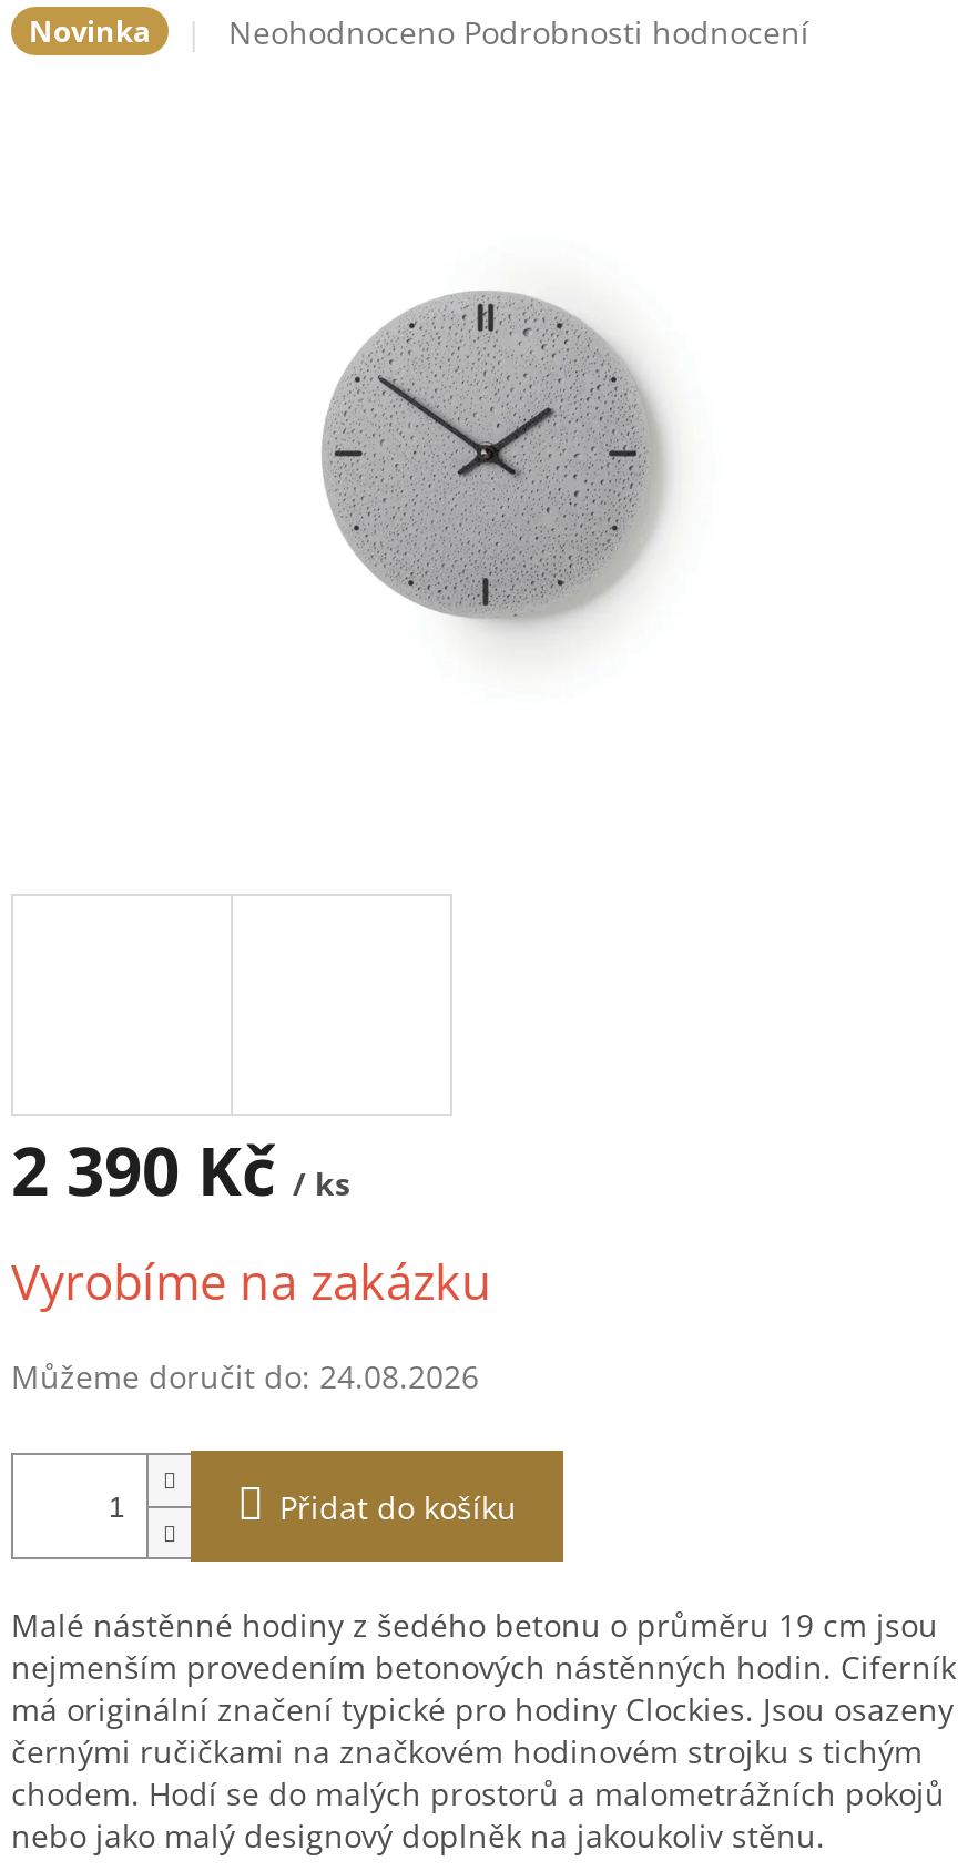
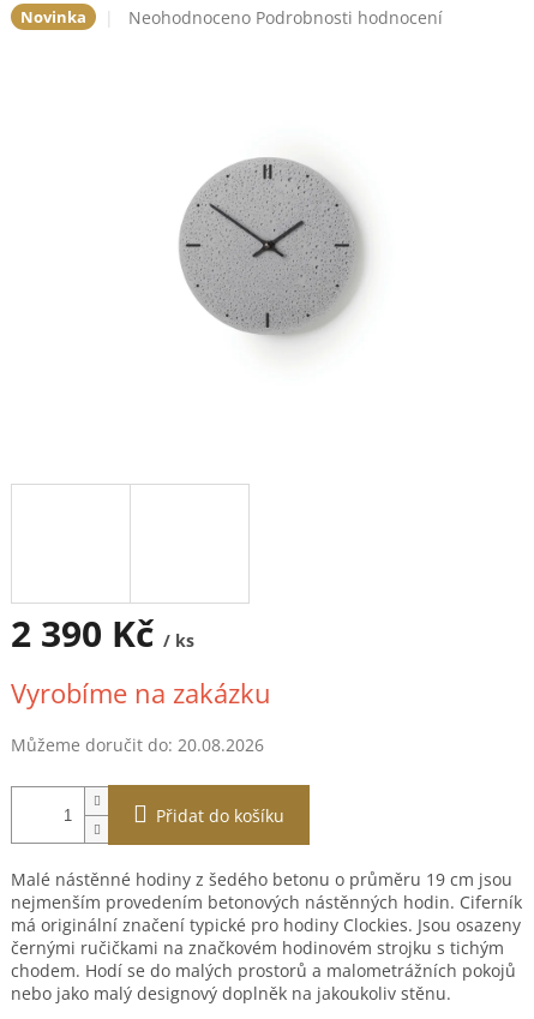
[11,1356,479,1398] Můžeme doručit do: 24.08.2026 -> [11,734,264,757] Můžeme doručit do: 20.08.2026

